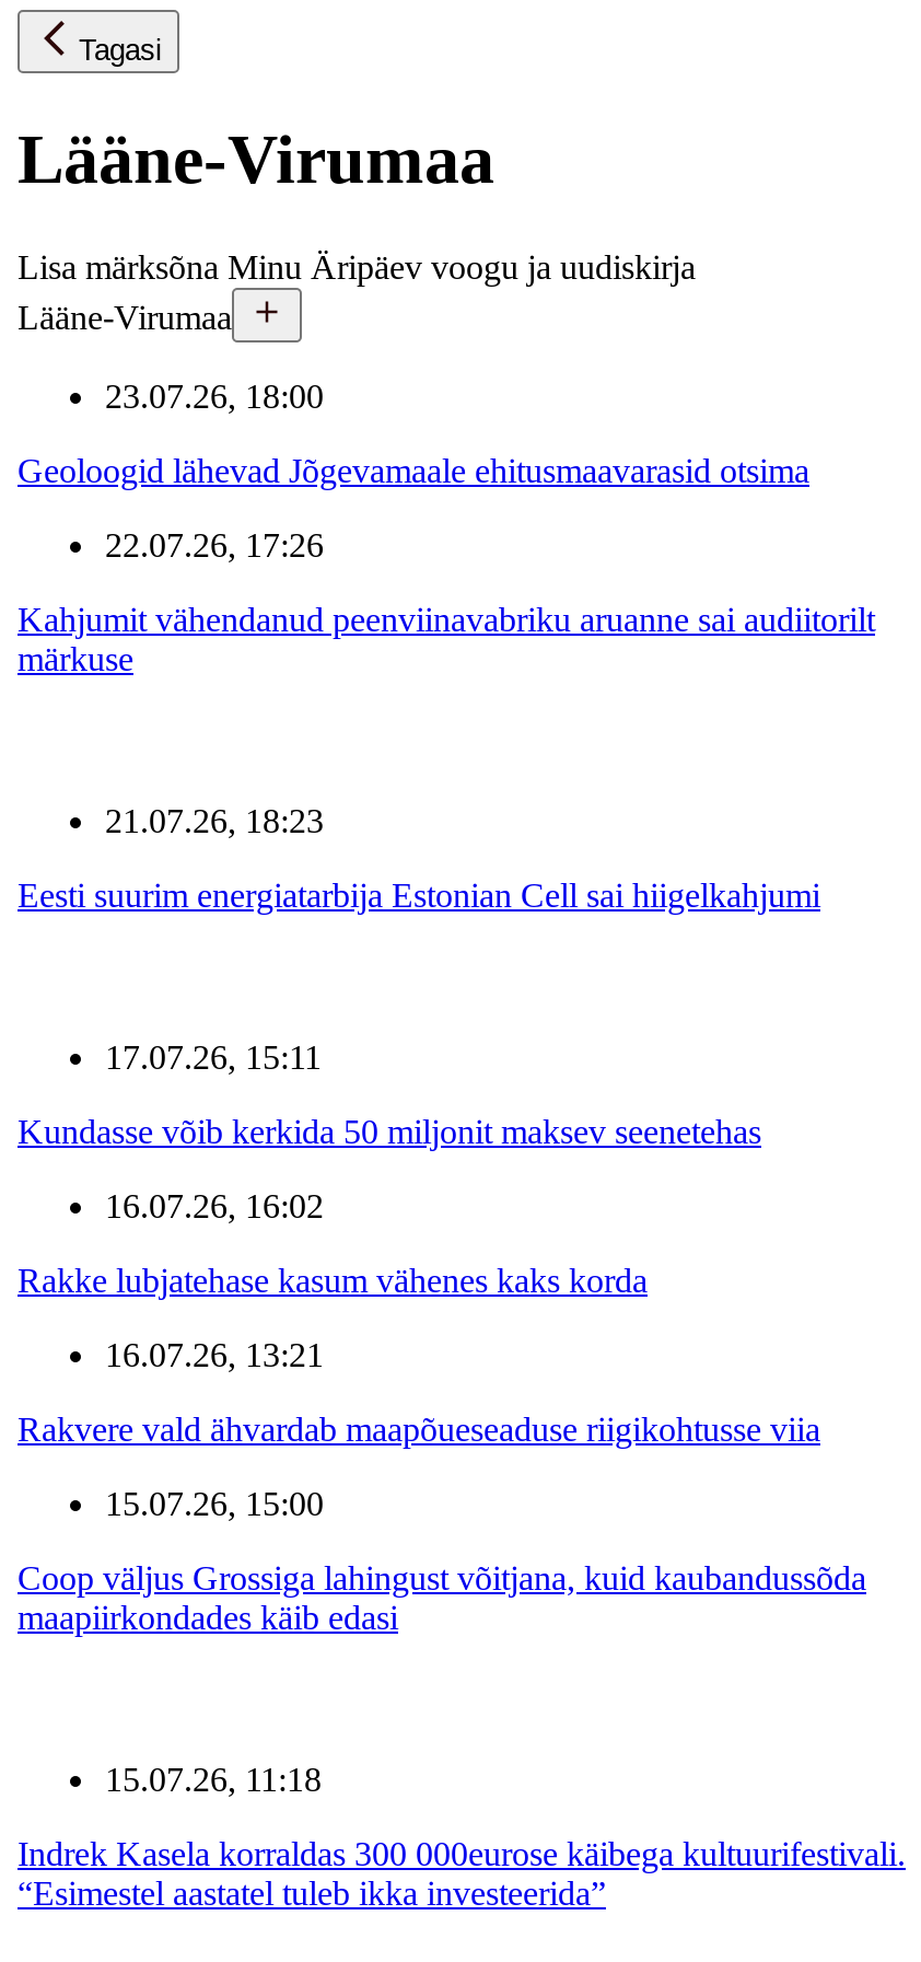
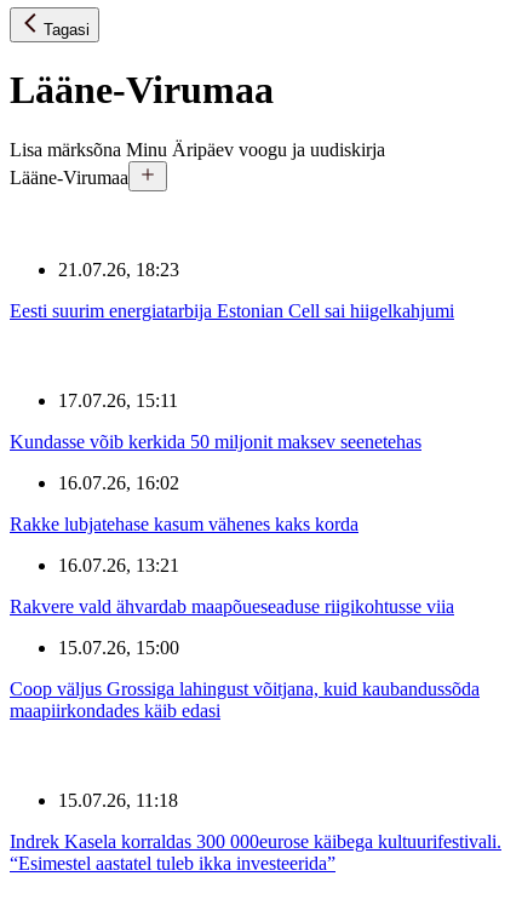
[18,377,875,677] 23.07.26, 18:00 | Geoloogid lähevad Jõgevamaale ehitusmaavarasid otsima | 22.07.26, 17:26 | Kahjumit vähendanud peenviinavabriku aruanne sai audiitorilt | märkuse -> none

